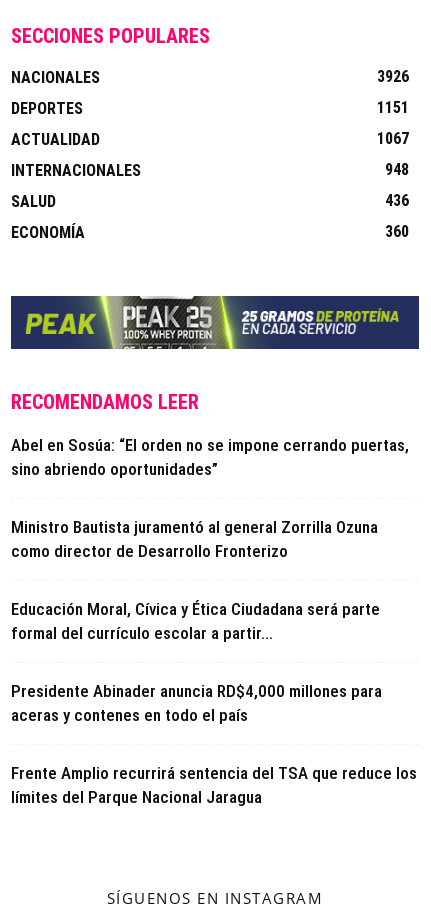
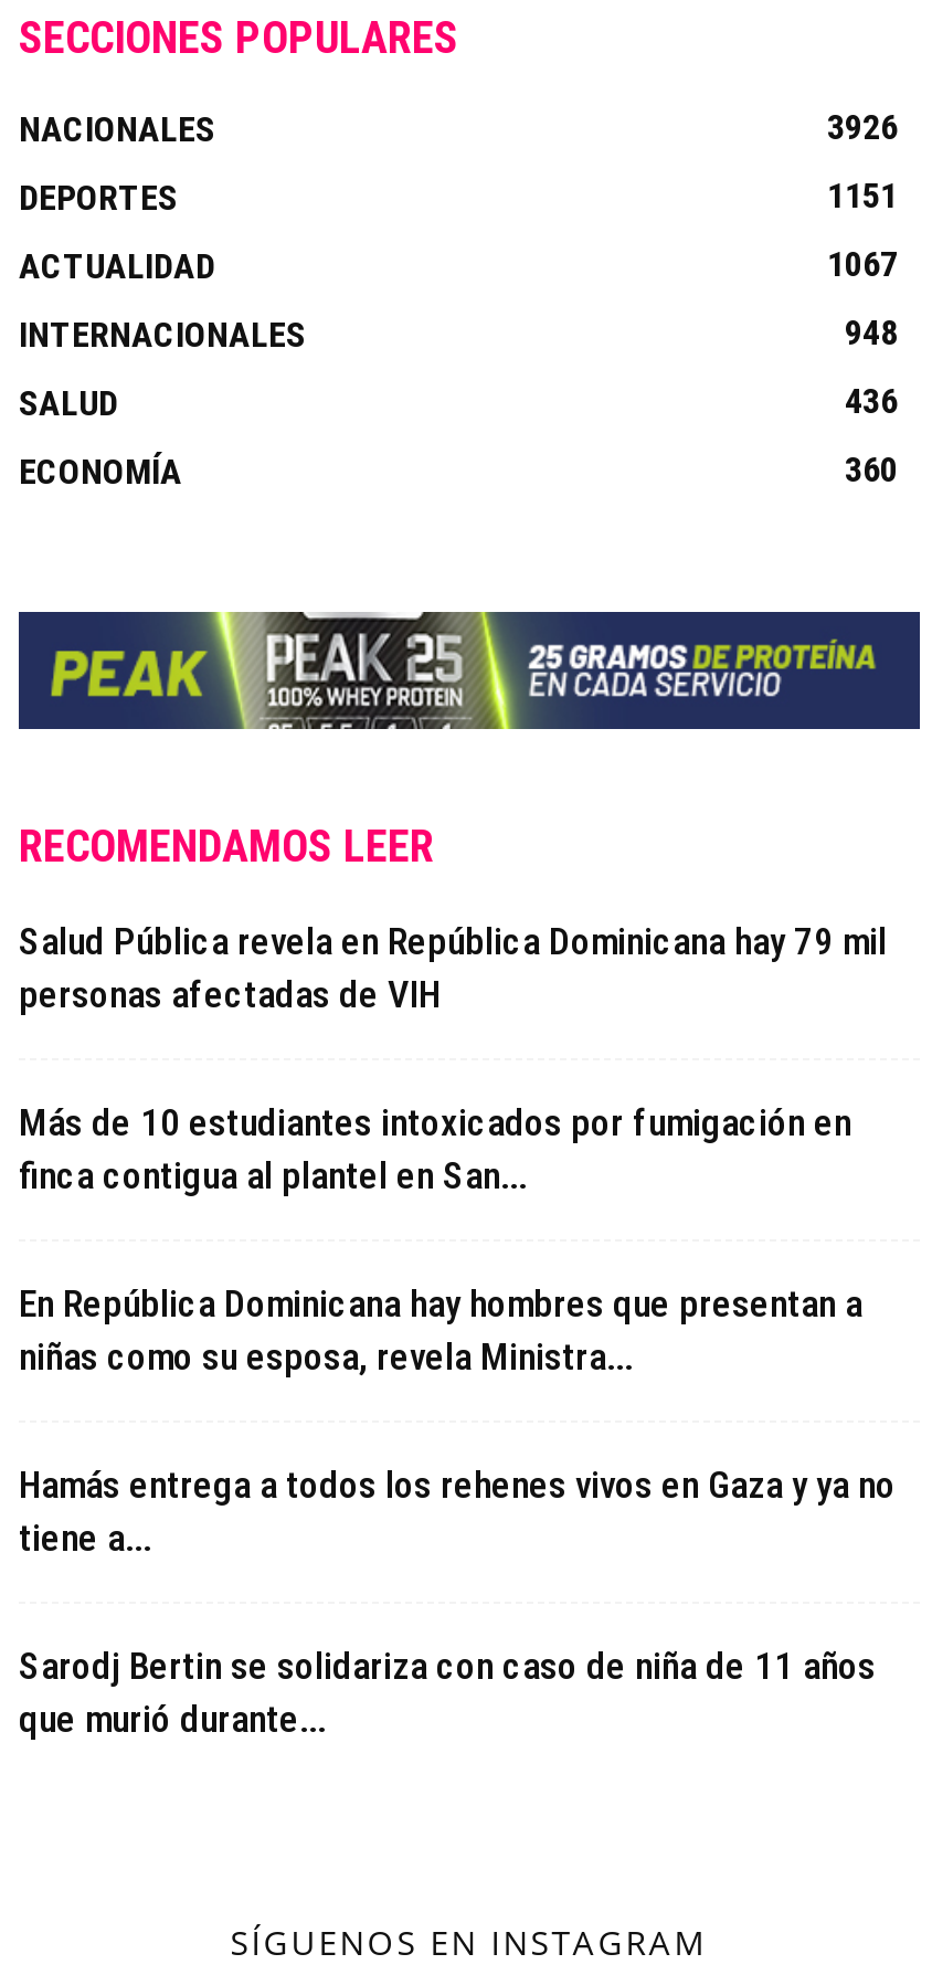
[11,435,409,479] Abel en Sosúa: “El orden no se impone cerrando puertas, | sino abriendo oportunidades” -> [19,919,887,1017] Salud Pública revela en República Dominicana hay 79 mil | personas afectadas de VIH
[11,517,378,561] Ministro Bautista juramentó al general Zorrilla Ozuna | como director de Desarrollo Fronterizo -> [19,1101,851,1198] Más de 10 estudiantes intoxicados por fumigación en | finca contigua al plantel en San...
[11,599,380,643] Educación Moral, Cívica y Ética Ciudadana será parte | formal del currículo escolar a partir... -> [19,1282,862,1379] En República Dominicana hay hombres que presentan a | niñas como su esposa, revela Ministra...
[11,681,382,725] Presidente Abinader anuncia RD$4,000 millones para | aceras y contenes en todo el país -> [19,1463,896,1560] Hamás entrega a todos los rehenes vivos en Gaza y ya no | tiene a...
[11,763,417,807] Frente Amplio recurrirá sentencia del TSA que reduce los | límites del Parque Nacional Jaragua -> [19,1644,876,1741] Sarodj Bertin se solidariza con caso de niña de 11 años | que murió durante...

